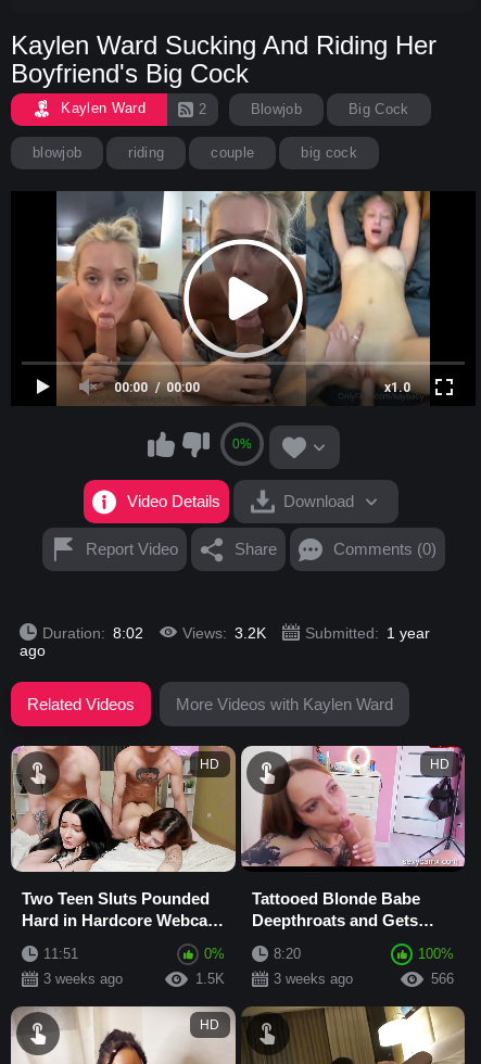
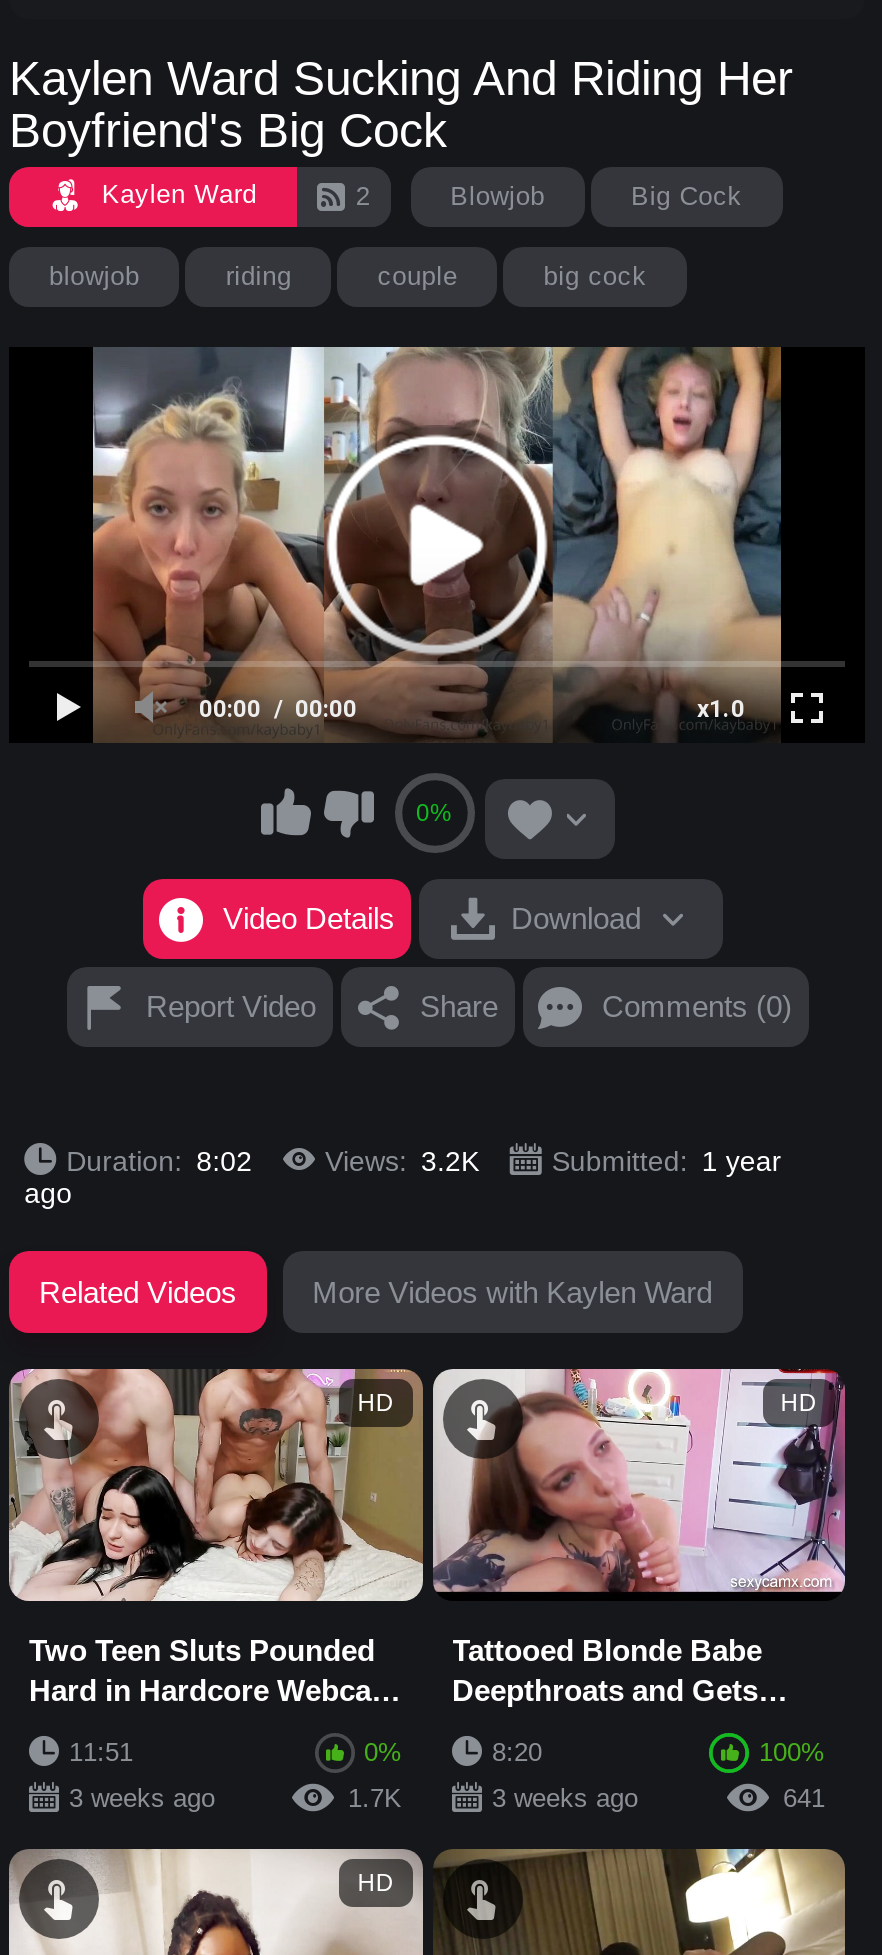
[195,970,224,987] 1.5K -> [348,1783,402,1813] 1.7K
[431,970,454,987] 566 -> [783,1783,825,1813] 641

